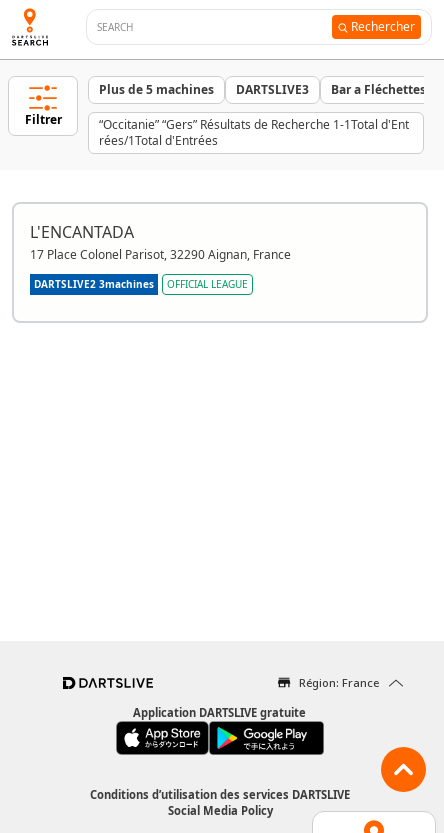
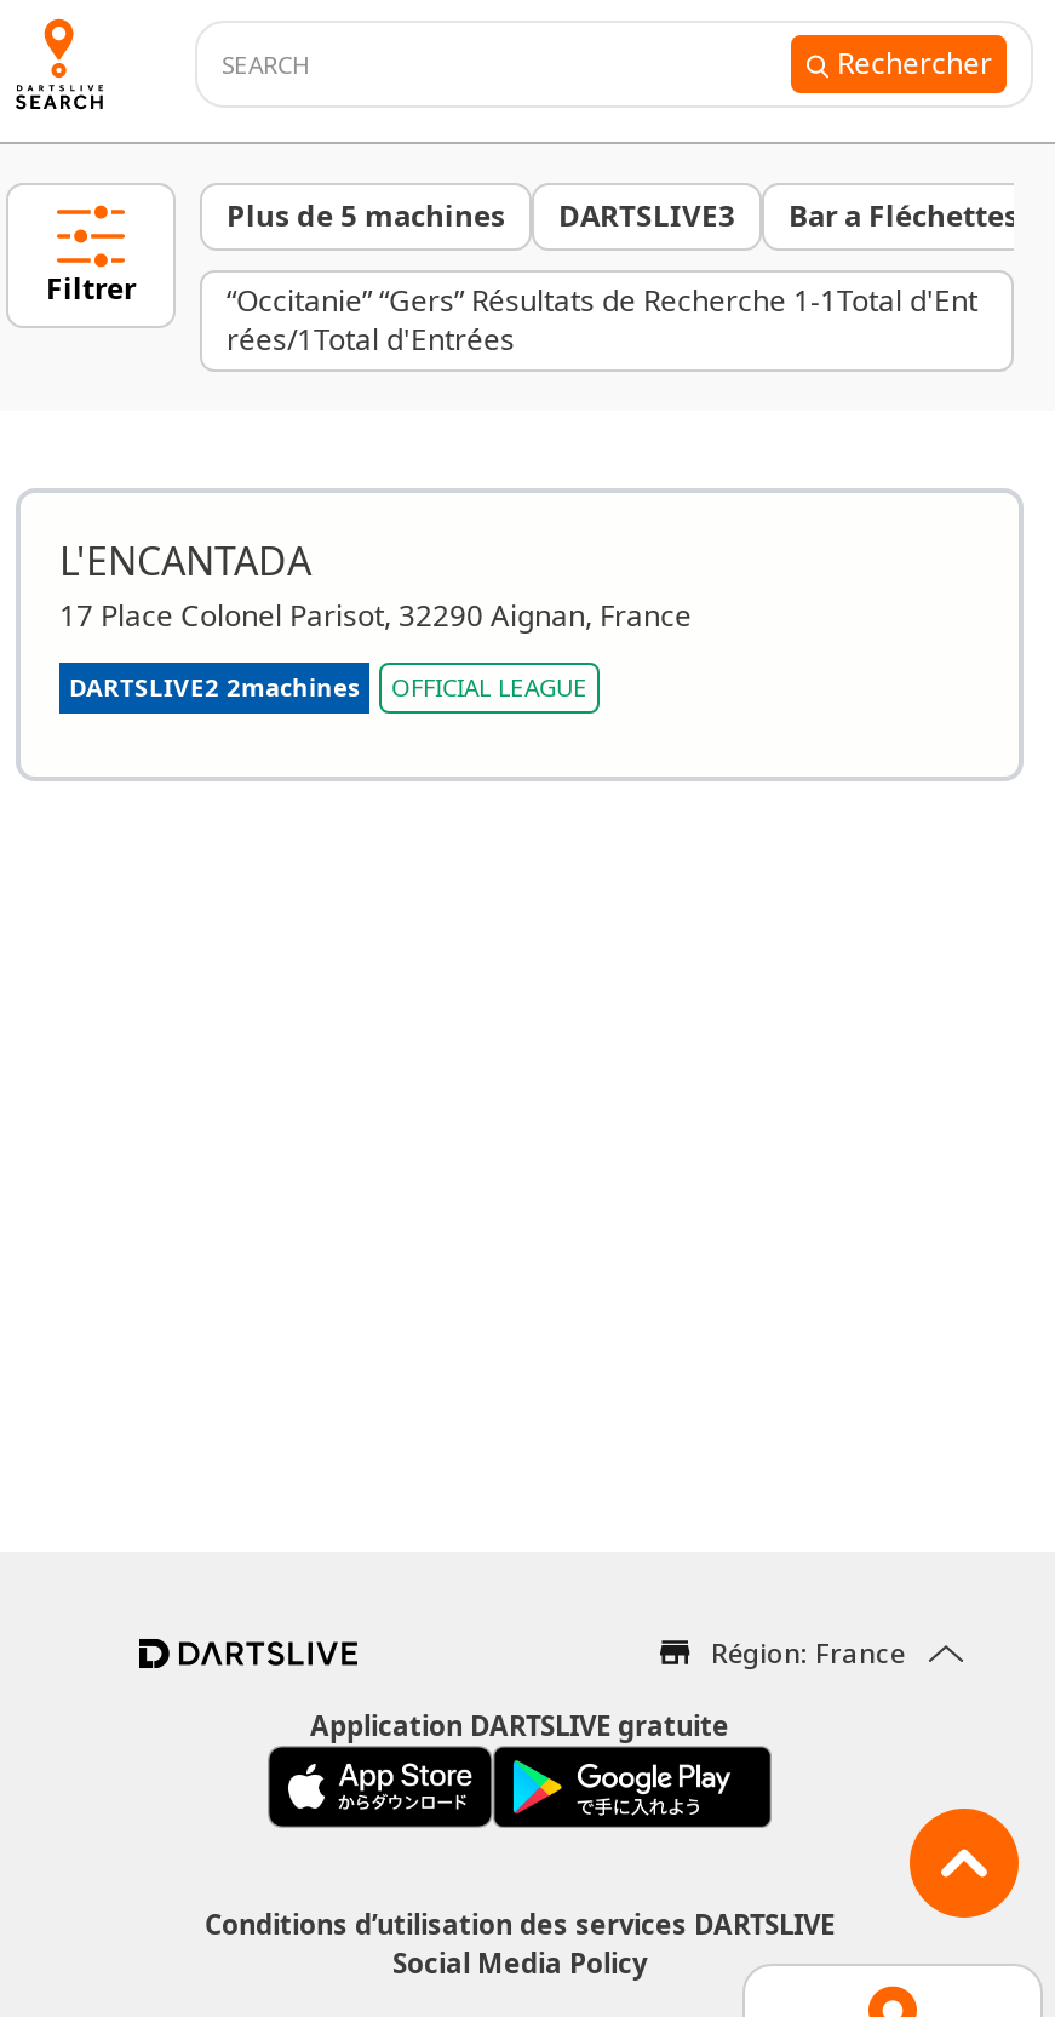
[34,277,154,291] DARTSLIVE2 3machines -> [69,670,360,704] DARTSLIVE2 2machines

